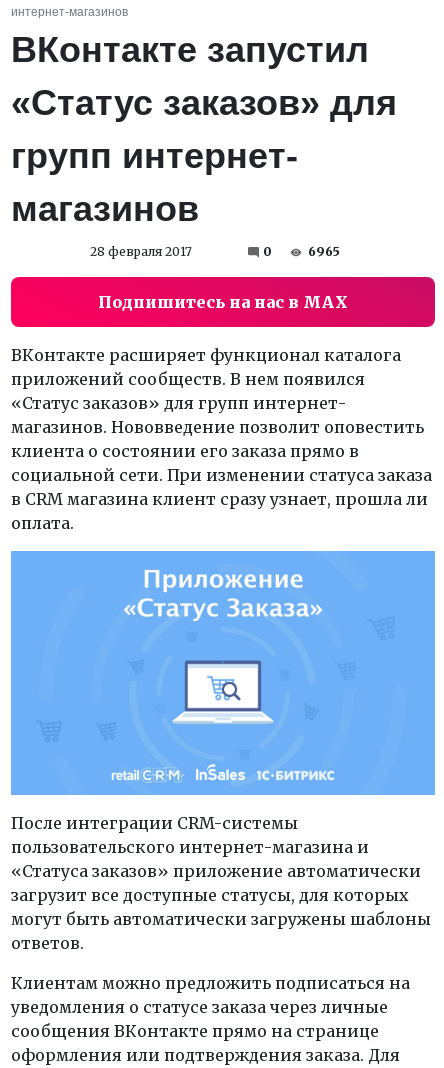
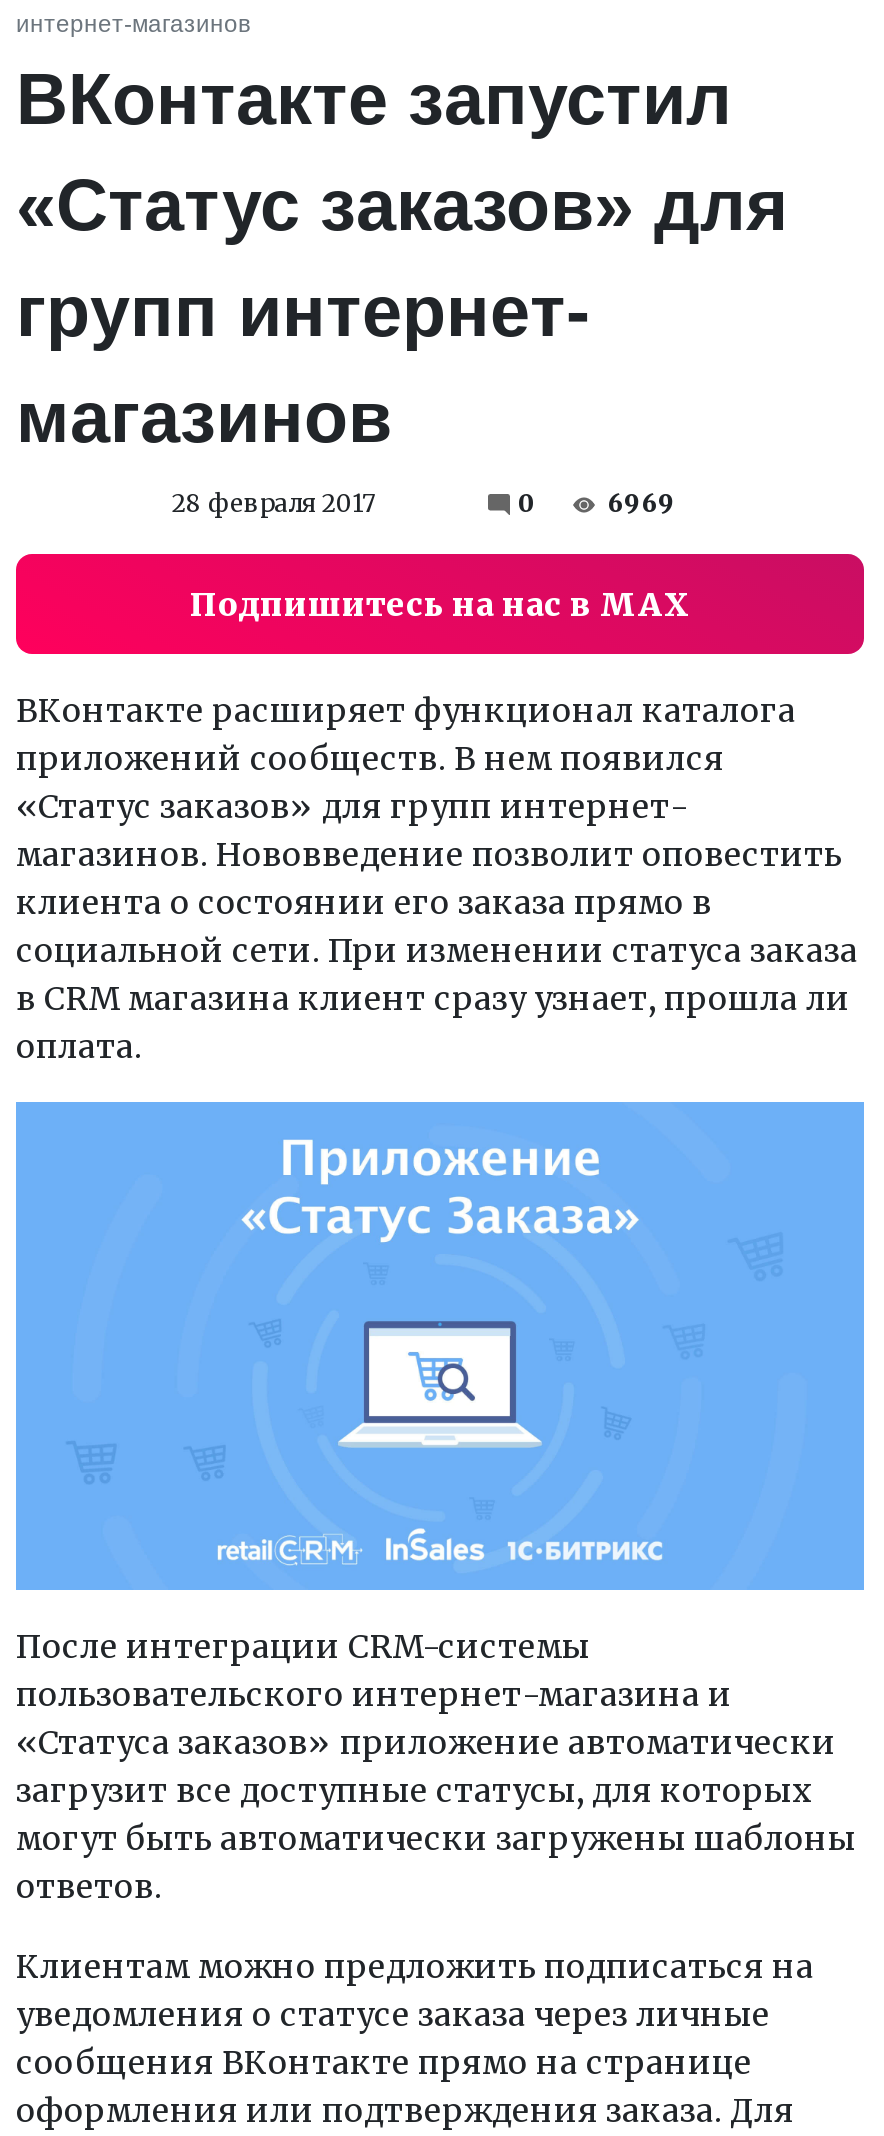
[308,244,340,259] 6965 -> [608,488,676,518] 6969

